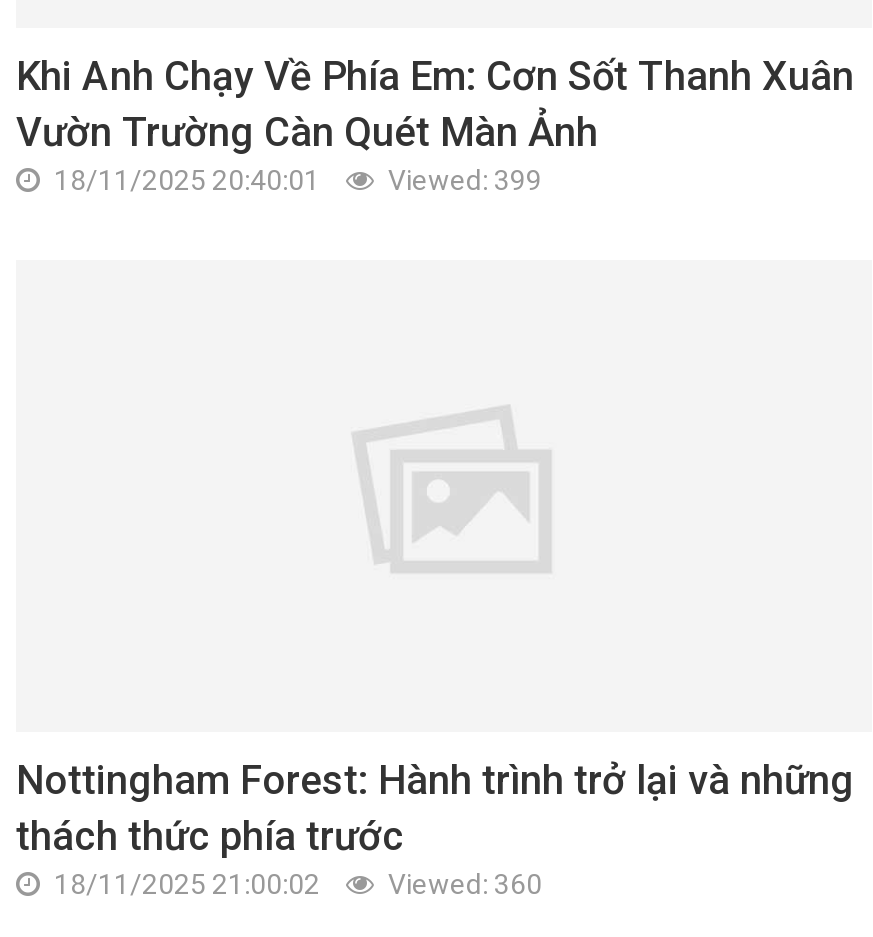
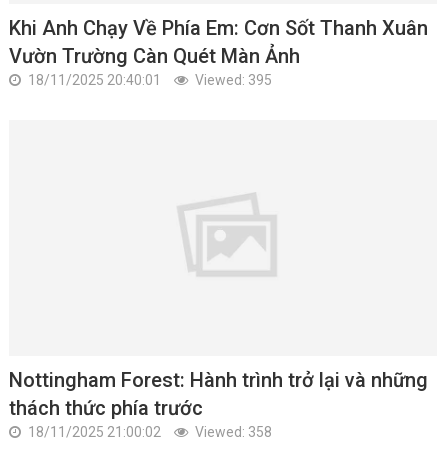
[48,164,542,196] 18/11/2025 20:40:01 Viewed: 399 -> [25,72,272,88] 18/11/2025 20:40:01 Viewed: 395
[48,868,542,900] 18/11/2025 21:00:02 Viewed: 360 -> [25,424,272,440] 18/11/2025 21:00:02 Viewed: 358

